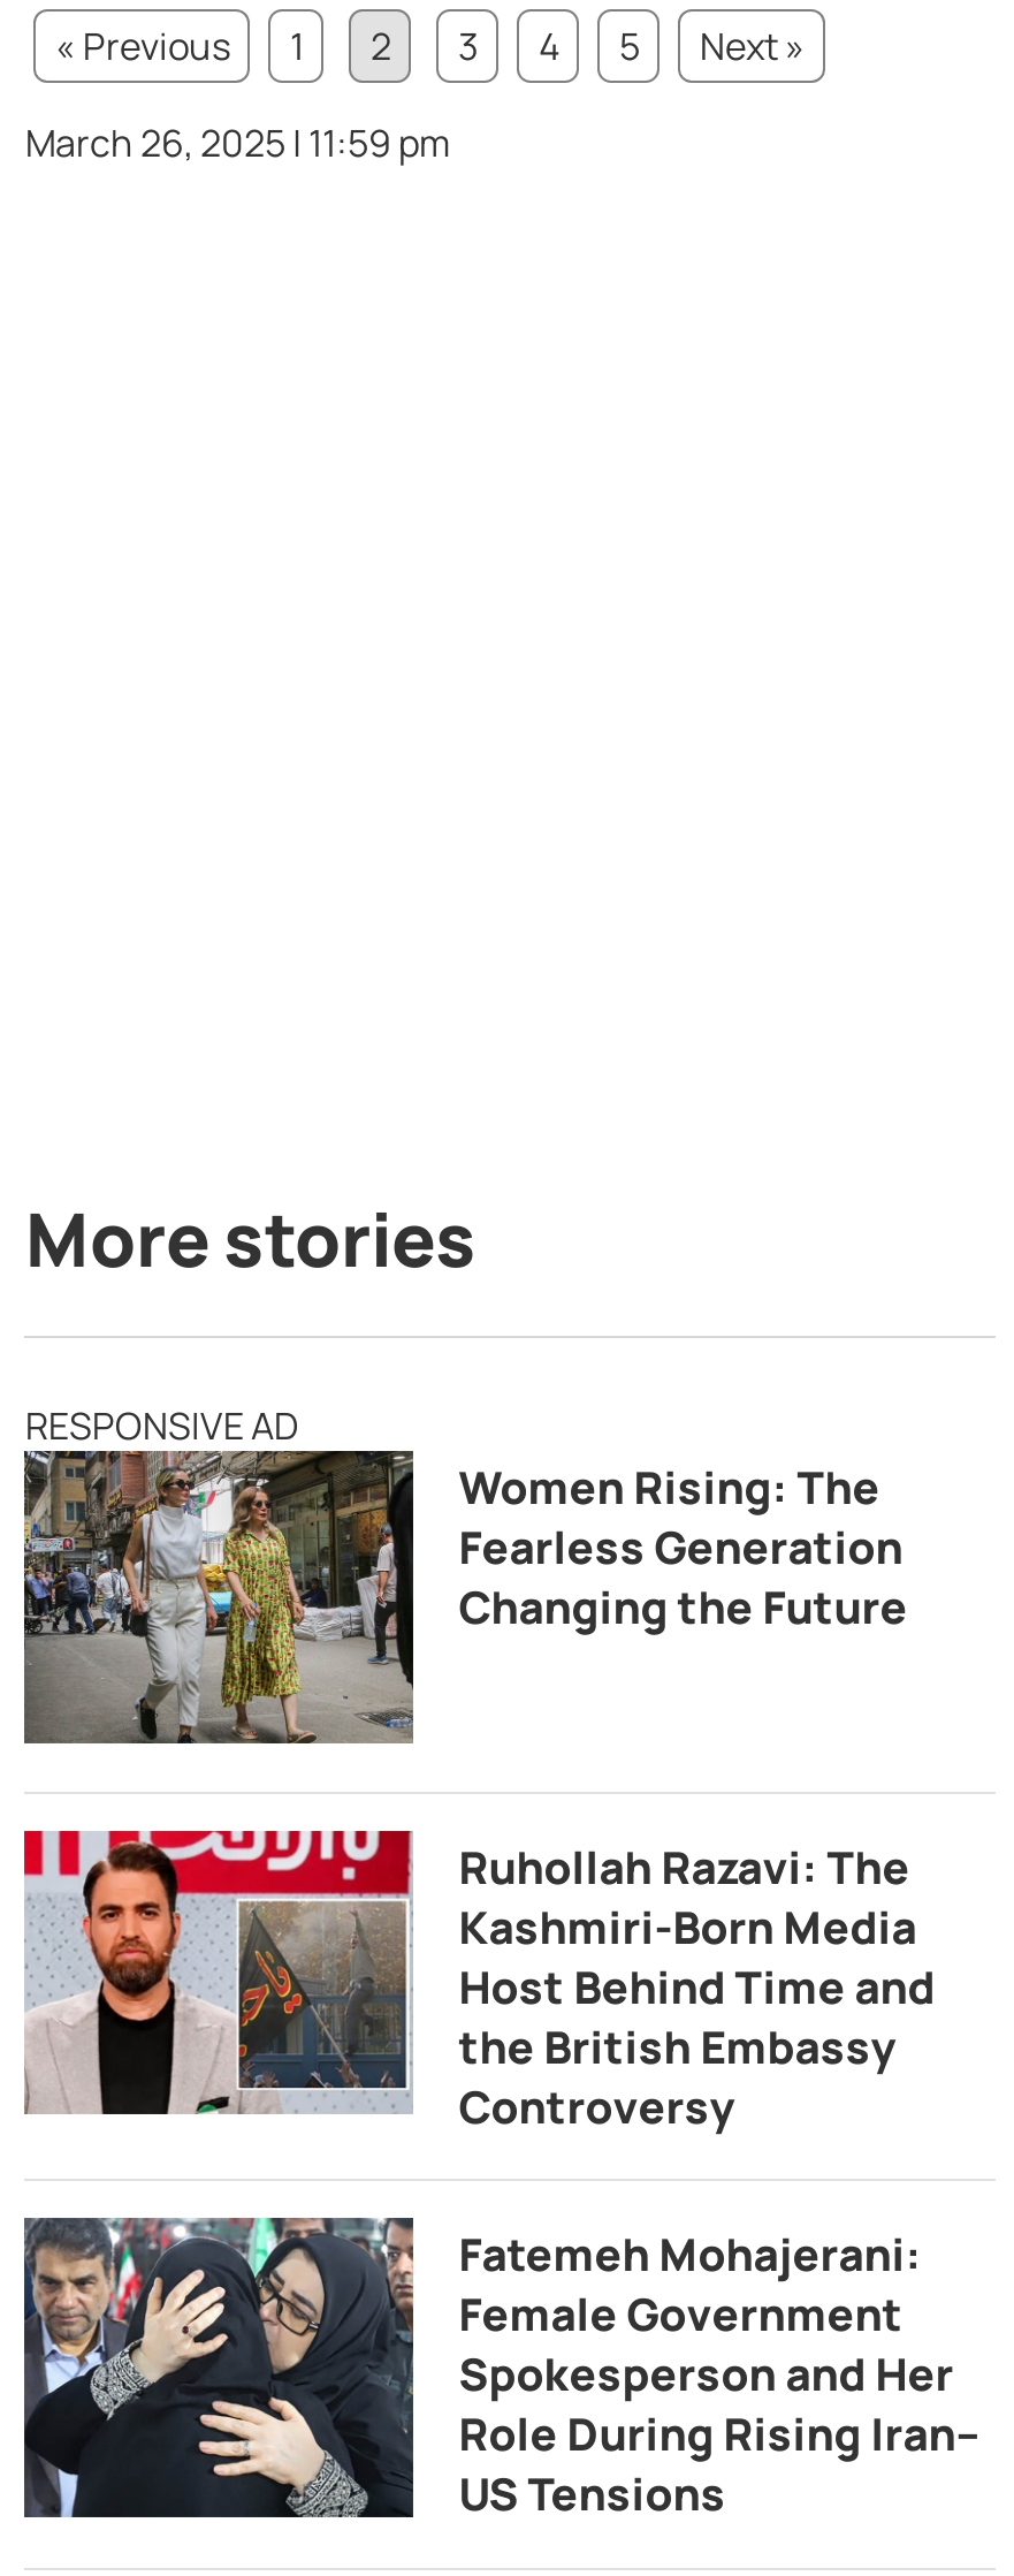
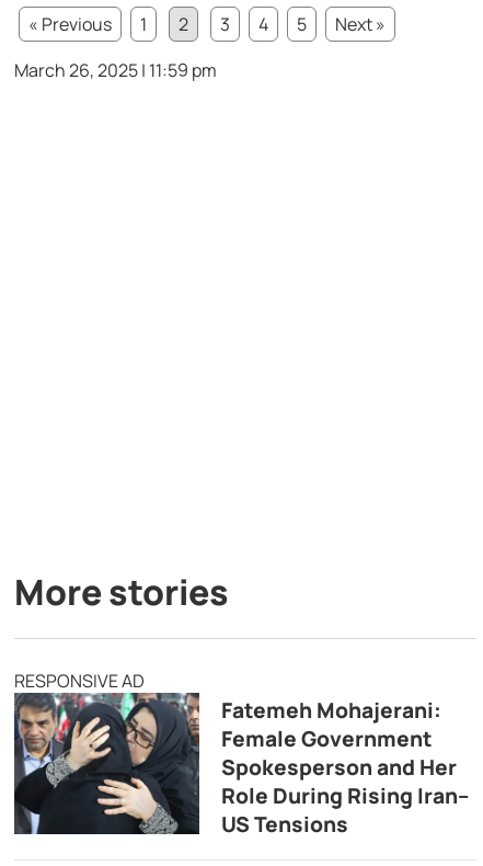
[22,1449,907,1746] [image] | Women Rising: The | Fearless Generation | Changing the Future -> none
[22,1826,935,2136] [image] | Ruhollah Razavi: The | Kashmiri-Born Media | Host Behind Time and | the British Embassy | Controversy -> none

